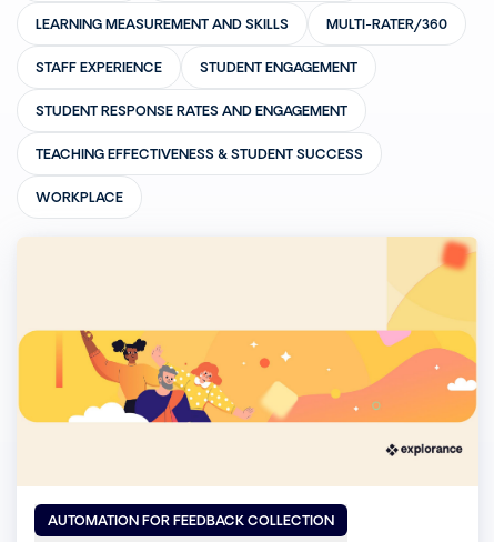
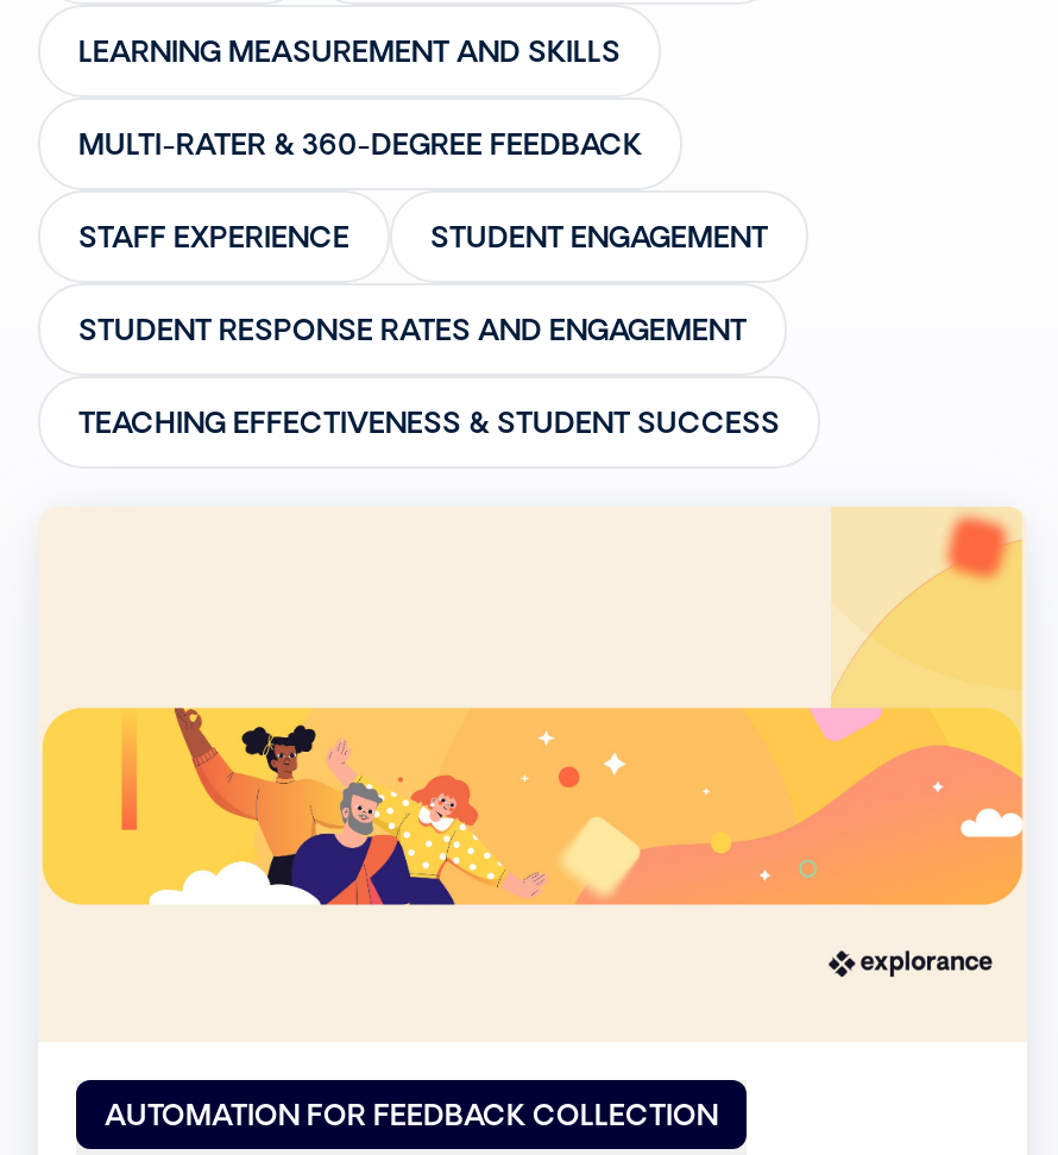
[326,17,447,31] MULTI-RATER/360 -> [78,128,642,159] MULTI-RATER & 360-DEGREE FEEDBACK
moved [36,60,363,161] -> [78,221,780,437]: STAFF EXPERIENCE | STUDENT ENGAGEMENT | STUDENT RESPONSE RATES AND ENGAGEMENT | TEACHING EFFECTIVENESS & STUDENT SUCCESS
[36,190,123,204] WORKPLACE -> none

